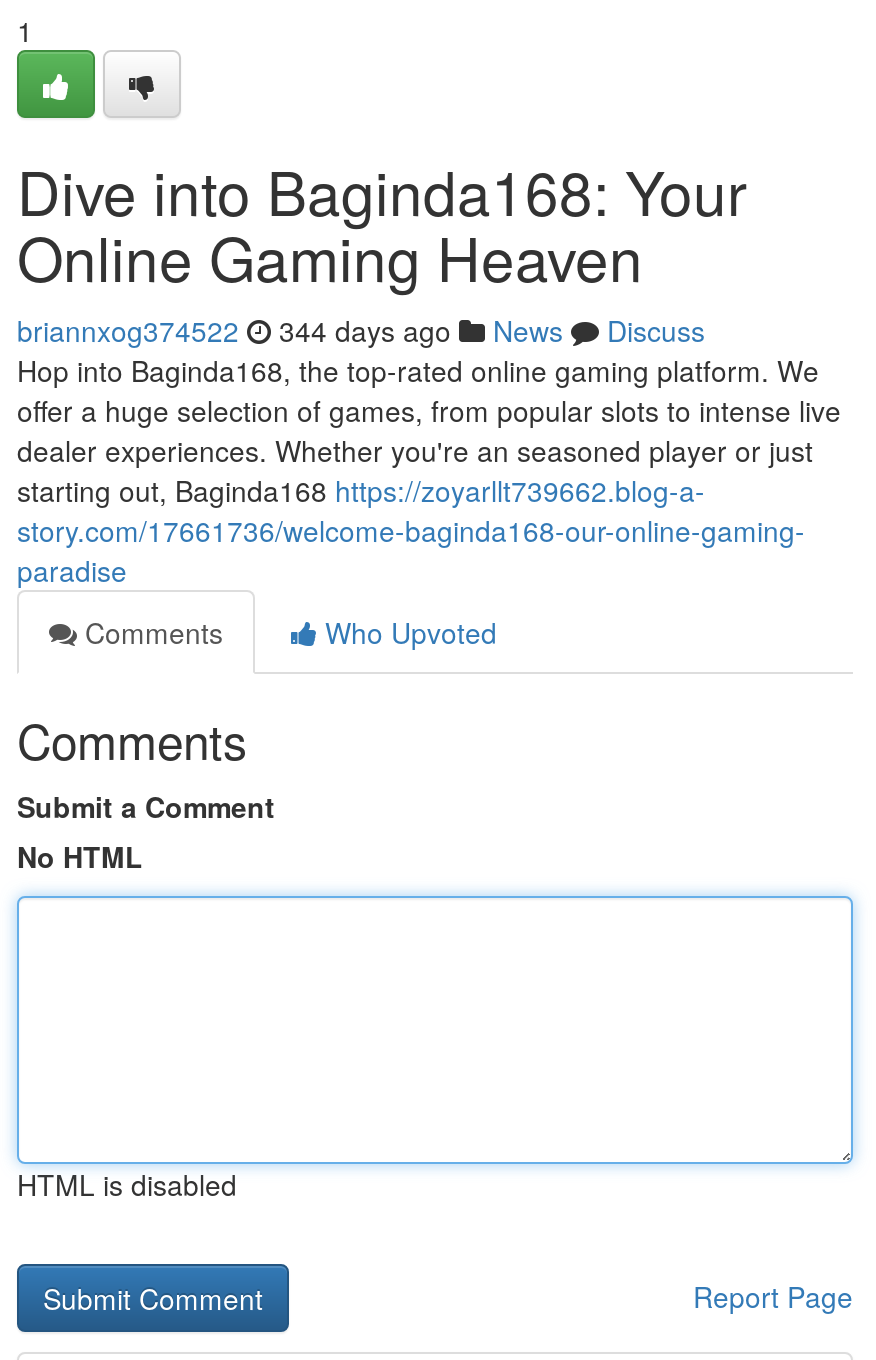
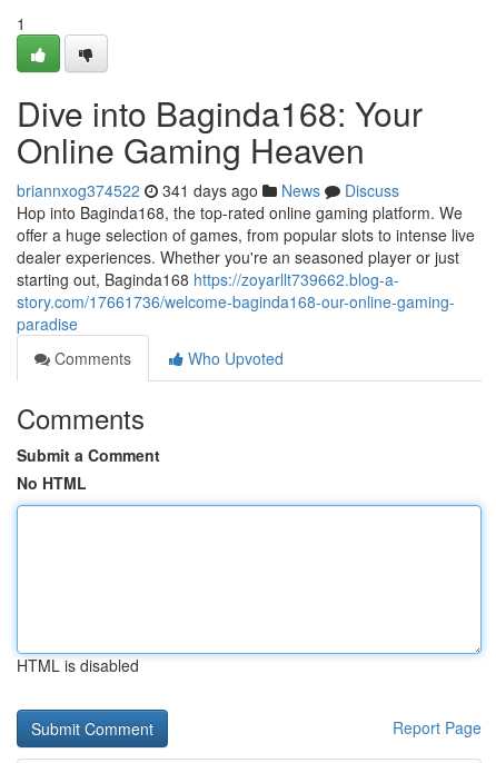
[17,310,705,350] briannxog374522 344 days ago News Discuss -> [17,179,399,201] briannxog374522 341 days ago News Discuss

